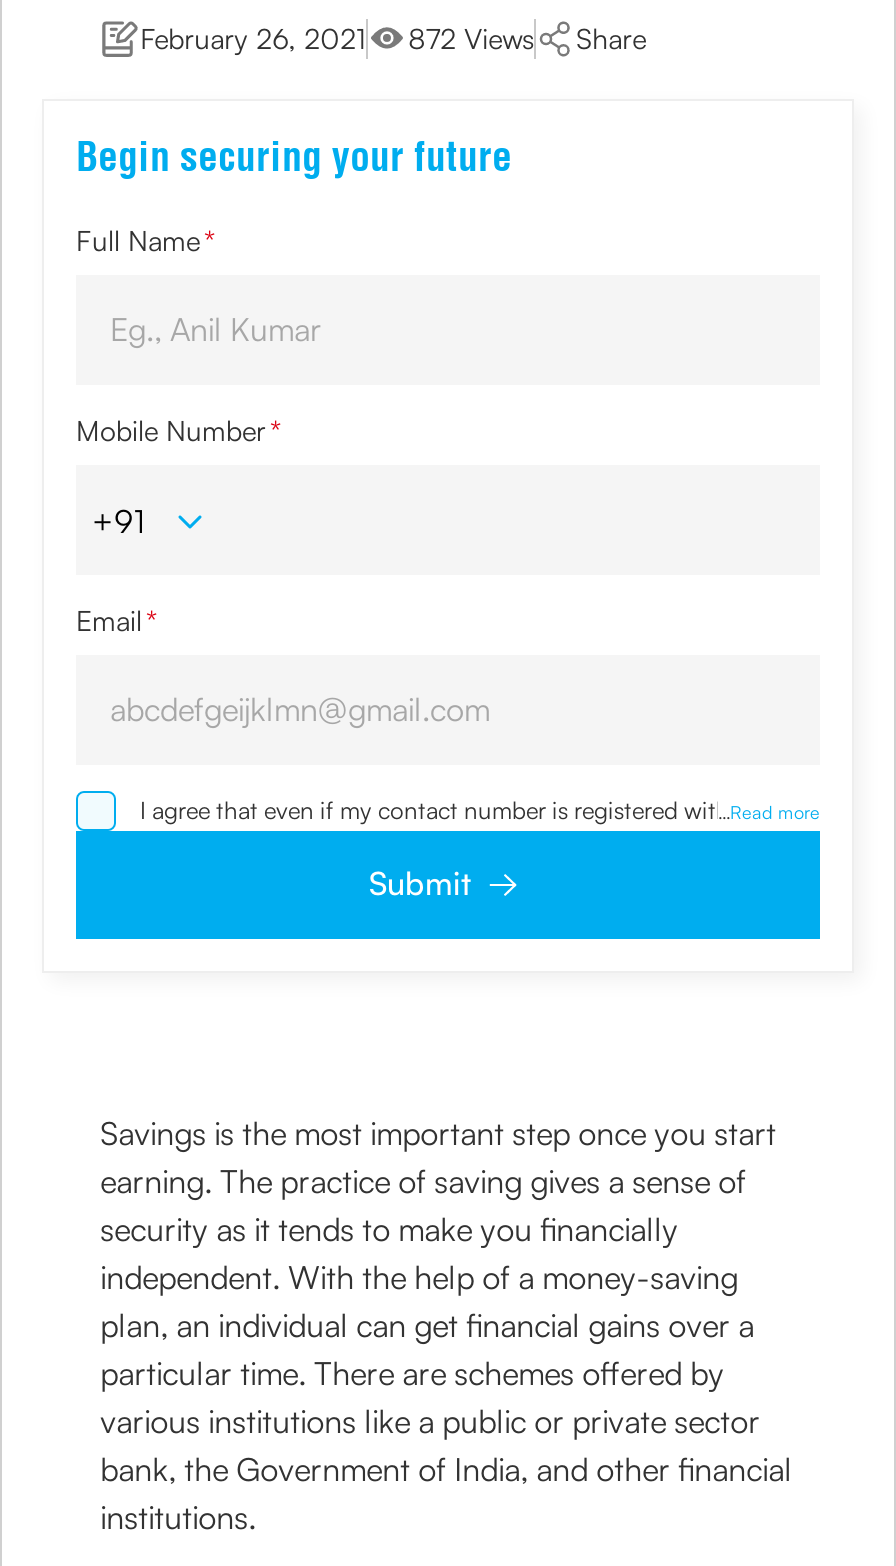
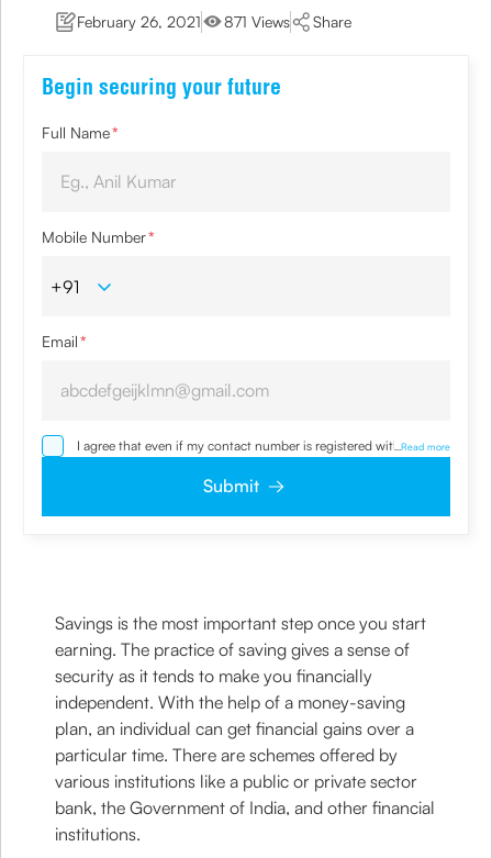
[140,21,646,55] February 26, 2021 872 Views Share -> [77,12,352,31] February 26, 2021 871 Views Share

